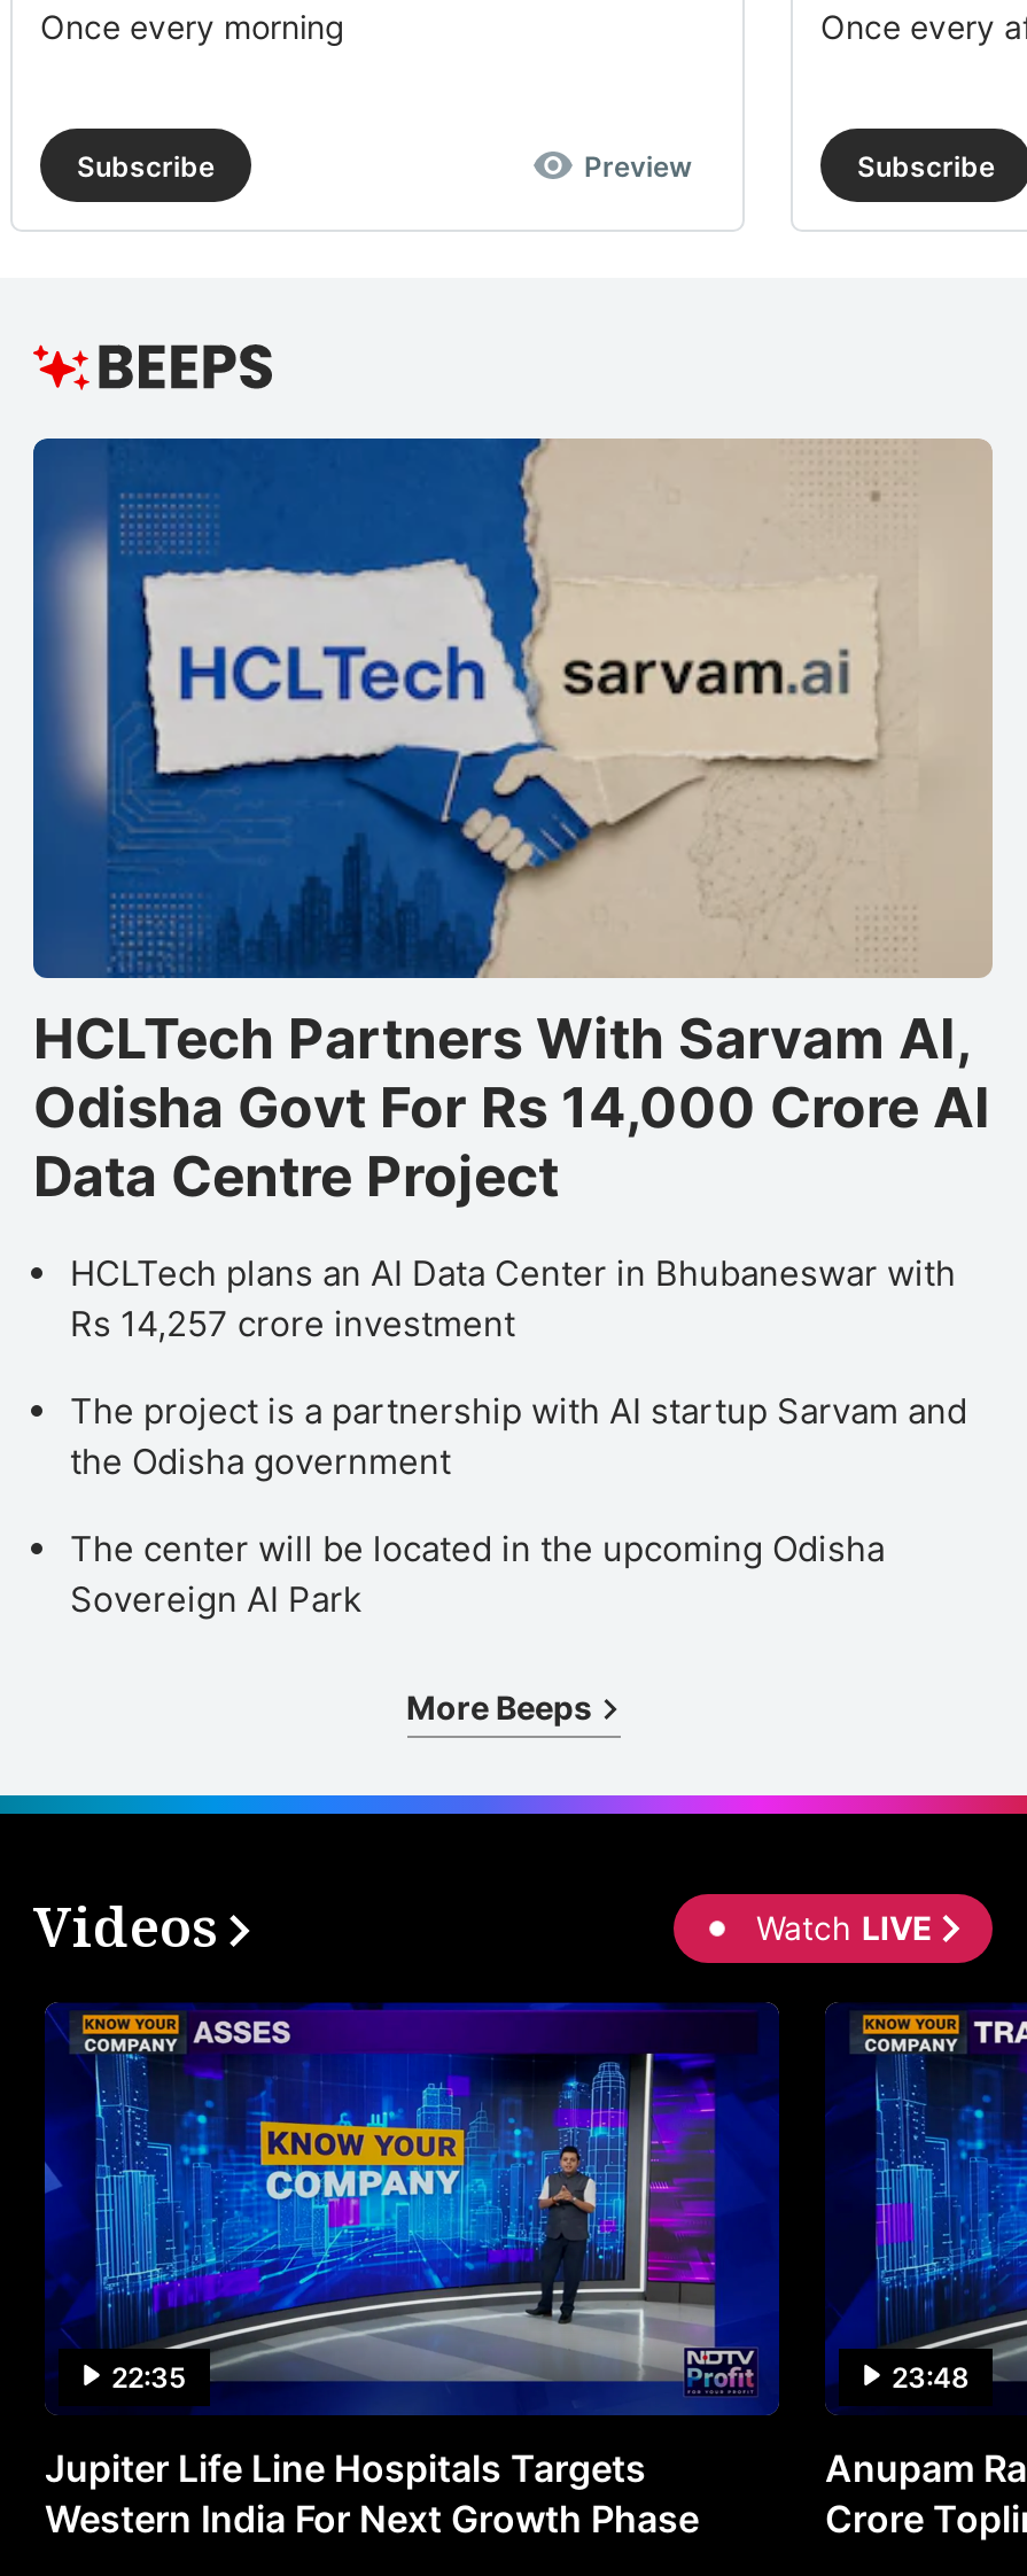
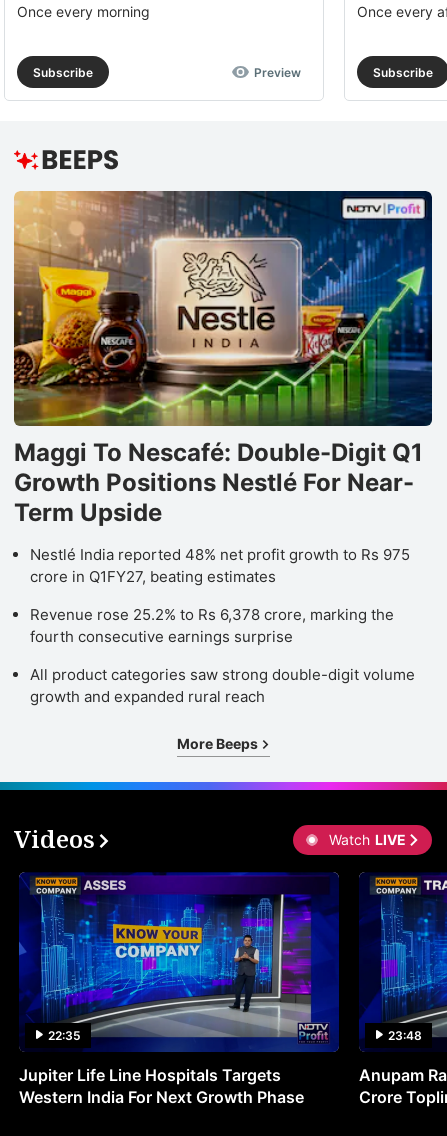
[31,436,993,1209] [image] | HCLTech Partners With Sarvam AI, | Odisha Govt For Rs 14,000 Crore AI | Data Centre Project -> [13,190,433,527] [image] | Maggi To Nescafé: Double-Digit Q1 | Growth Positions Nestlé For Near- | Term Upside
[70,1251,956,1345] HCLTech plans an AI Data Center in Bhubaneswar with | Rs 14,257 crore investment -> [30,545,410,586] Nestlé India reported 48% net profit growth to Rs 975 | crore in Q1FY27, beating estimates
[70,1389,967,1483] The project is a partnership with AI startup Sarvam and | the Odisha government -> [30,605,394,646] Revenue rose 25.2% to Rs 6,378 crore, marking the | fourth consecutive earnings surprise
[70,1526,885,1620] The center will be located in the upcoming Odisha | Sovereign AI Park -> [30,665,415,706] All product categories saw strong double-digit volume | growth and expanded rural reach

